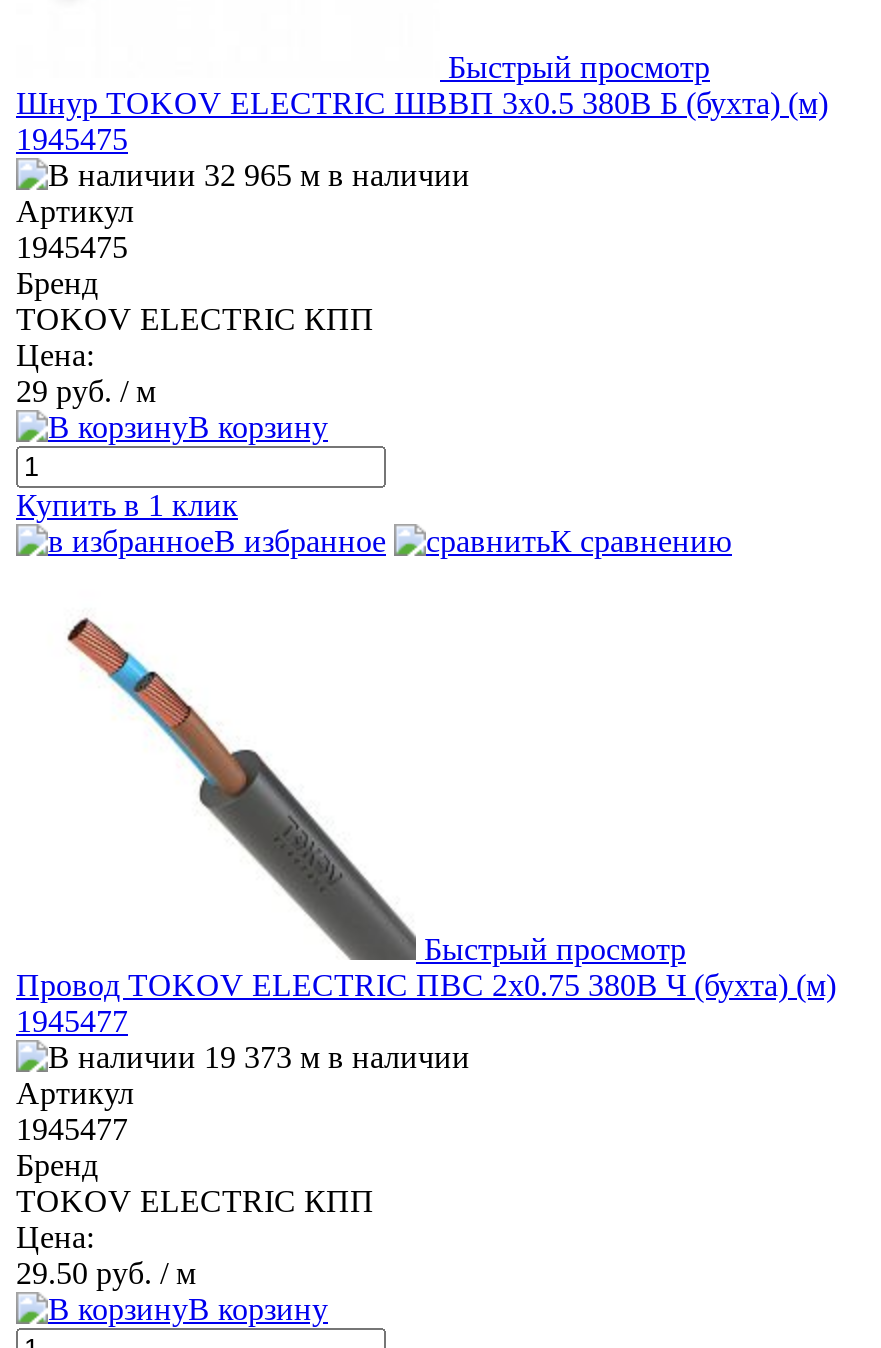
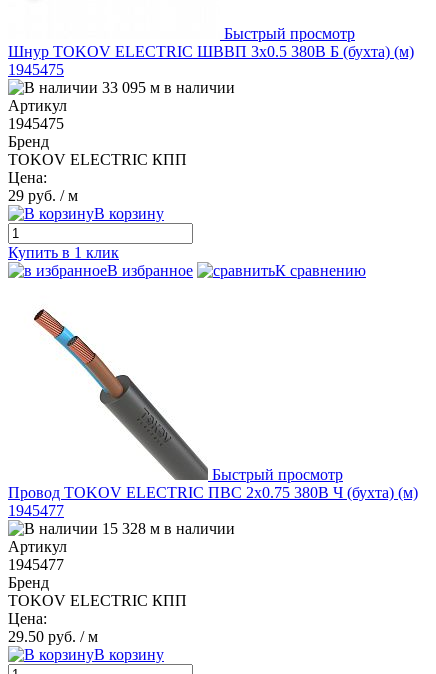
[204,158,470,192] 32 965 м в наличии -> [102,79,235,96] 33 095 м в наличии
[204,1040,470,1074] 19 373 м в наличии -> [102,520,235,537] 15 328 м в наличии

